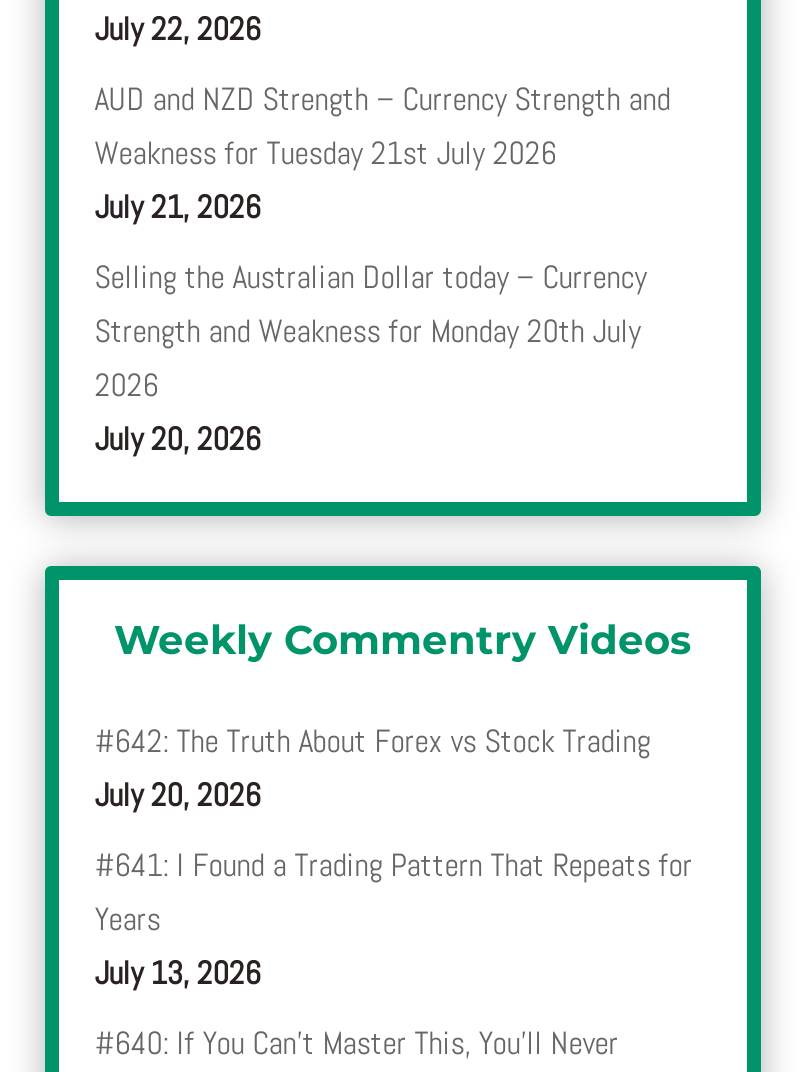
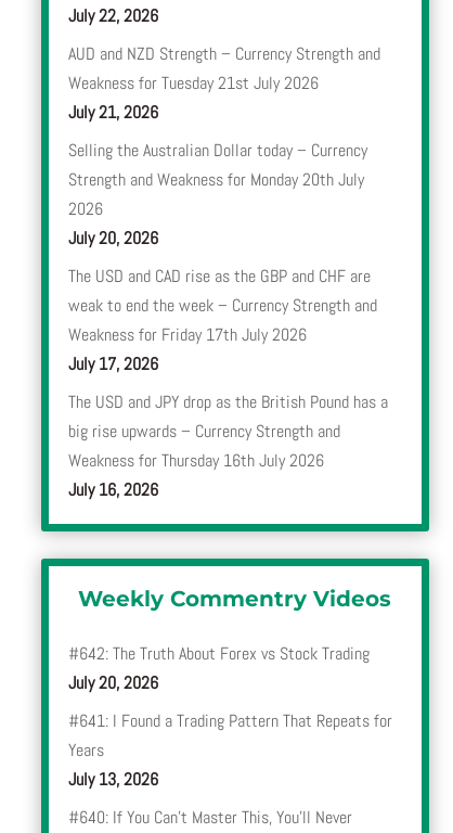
none -> [68,265,388,501] The USD and CAD rise as the GBP and CHF are | weak to end the week – Currency Strength and | Weakness for Friday 17th July 2026 | July 17, 2026 | The USD and JPY drop as the British Pound has a | big rise upwards – Currency Strength and | Weakness for Thursday 16th July 2026 | July 16, 2026

